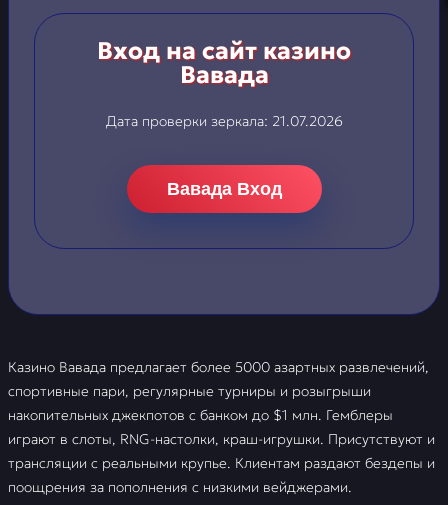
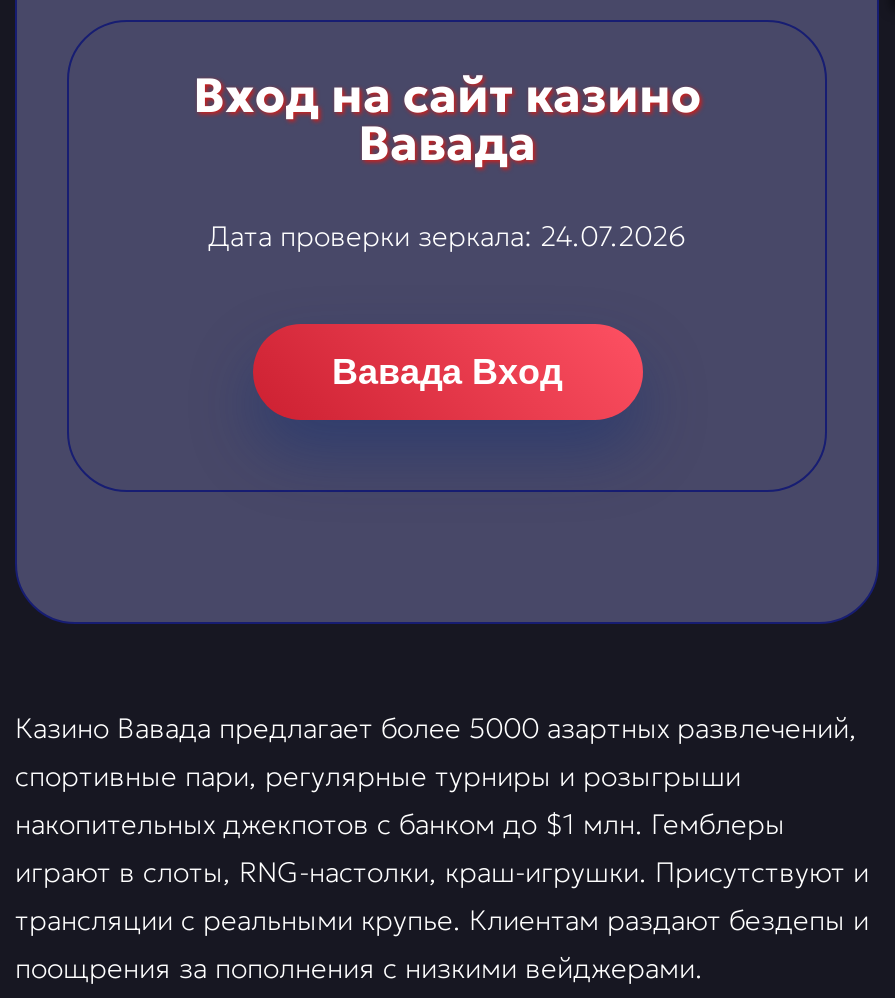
[105,112,342,130] Дата проверки зеркала: 21.07.2026 -> [208,219,686,255] Дата проверки зеркала: 24.07.2026

